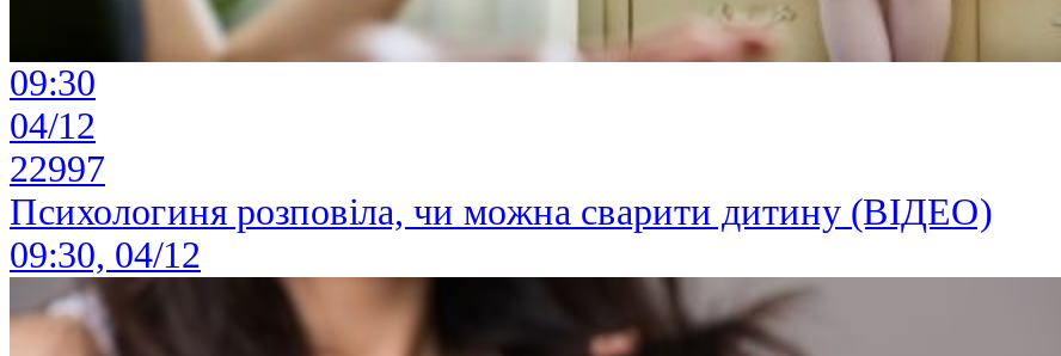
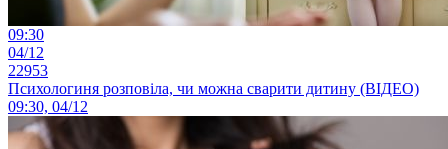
[10,149,105,189] 22997 -> [8,62,48,79] 22953

